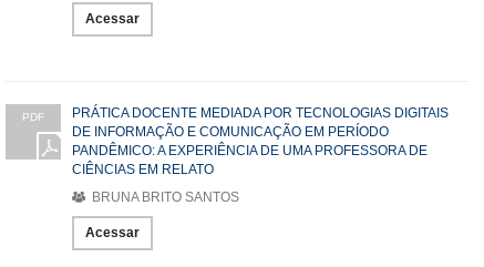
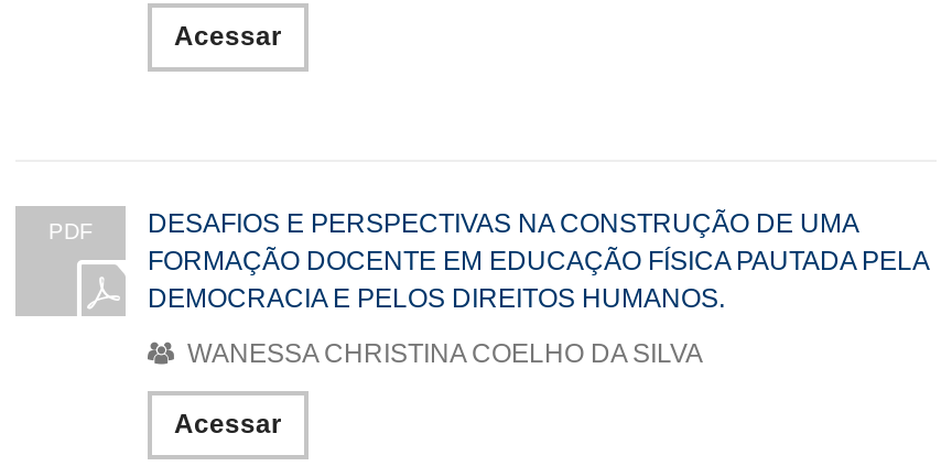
[72,105,449,177] PRÁTICA DOCENTE MEDIADA POR TECNOLOGIAS DIGITAIS | DE INFORMAÇÃO E COMUNICAÇÃO EM PERÍODO | PANDÊMICO: A EXPERIÊNCIA DE UMA PROFESSORA DE | CIÊNCIAS EM RELATO -> [148,207,928,313] DESAFIOS E PERSPECTIVAS NA CONSTRUÇÃO DE UMA | FORMAÇÃO DOCENTE EM EDUCAÇÃO FÍSICA PAUTADA PELA | DEMOCRACIA E PELOS DIREITOS HUMANOS.
[89,189,239,205] BRUNA BRITO SANTOS -> [181,337,703,368] WANESSA CHRISTINA COELHO DA SILVA

